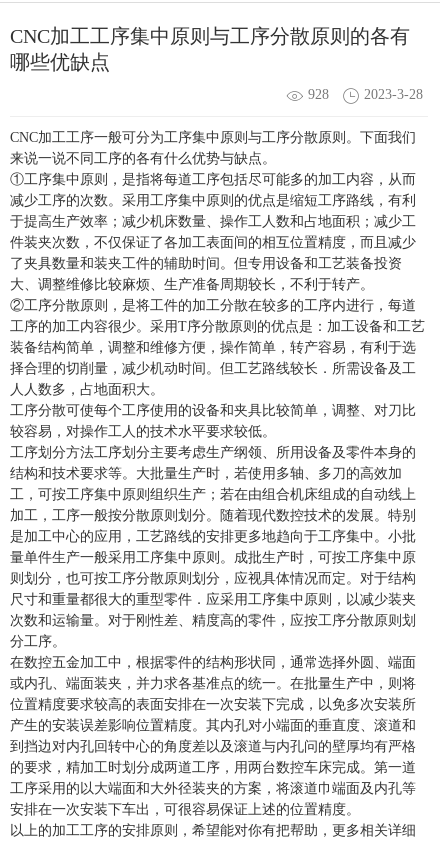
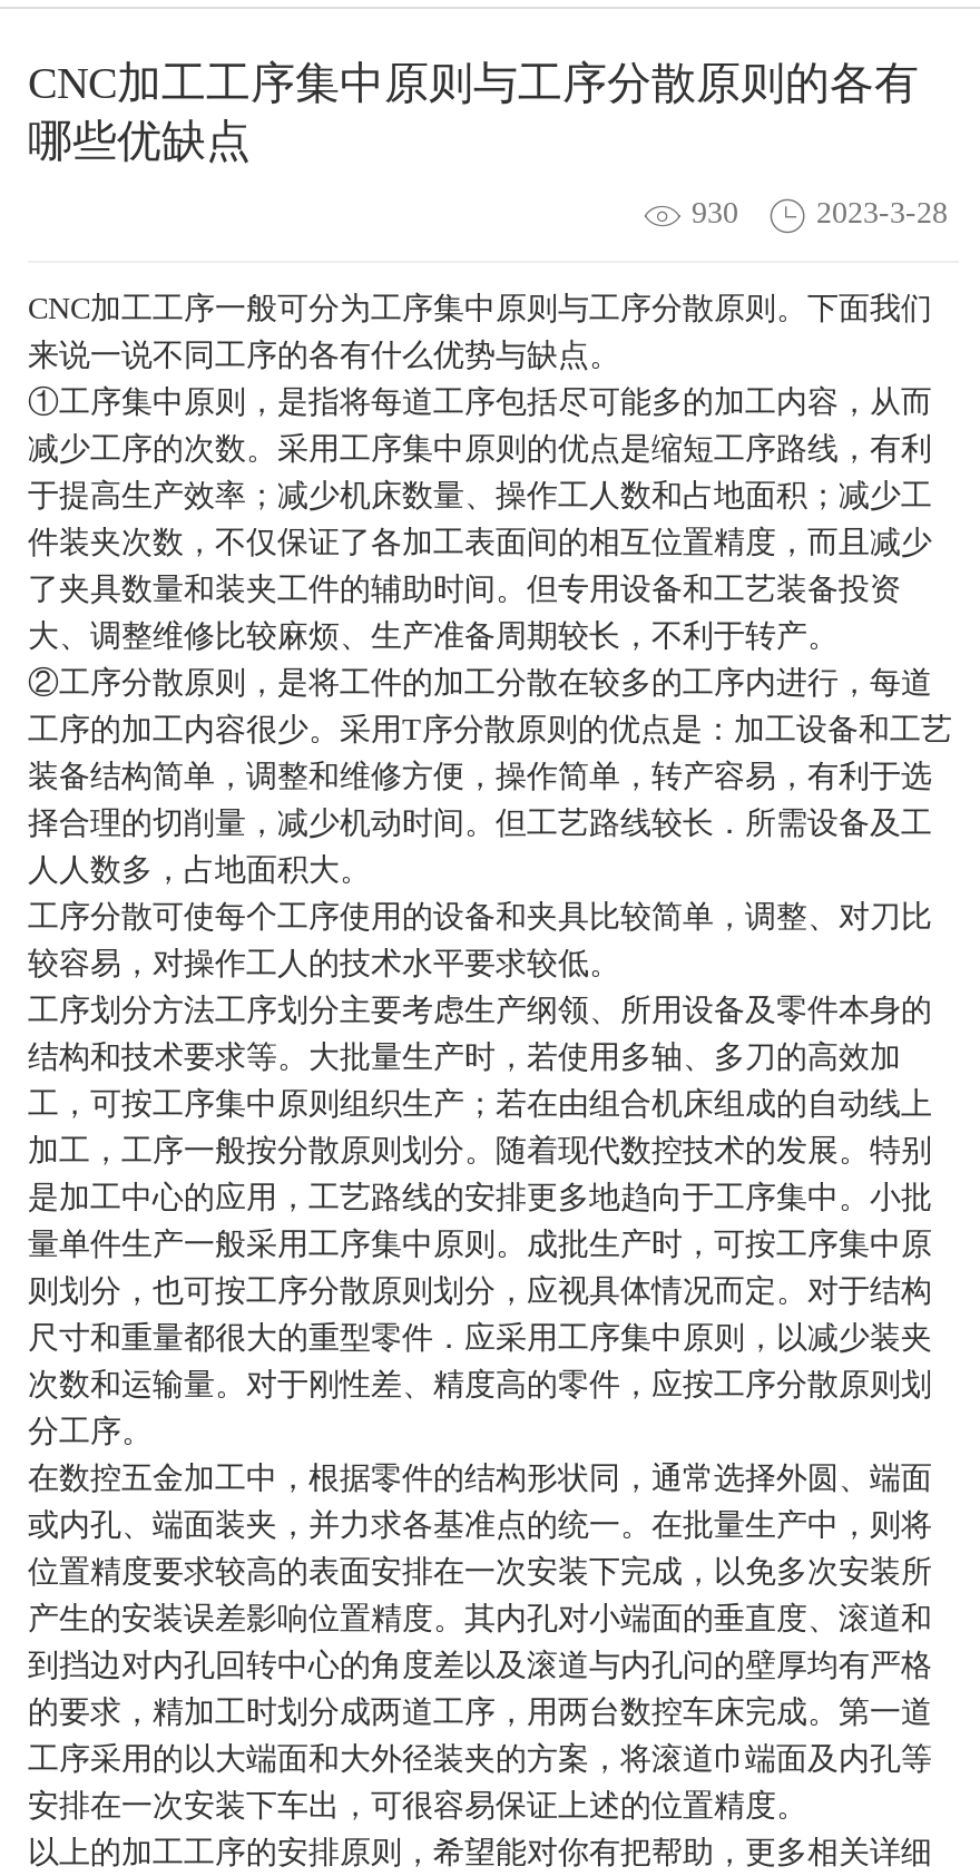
[308,87,329,102] 928 -> [692,196,738,230] 930

